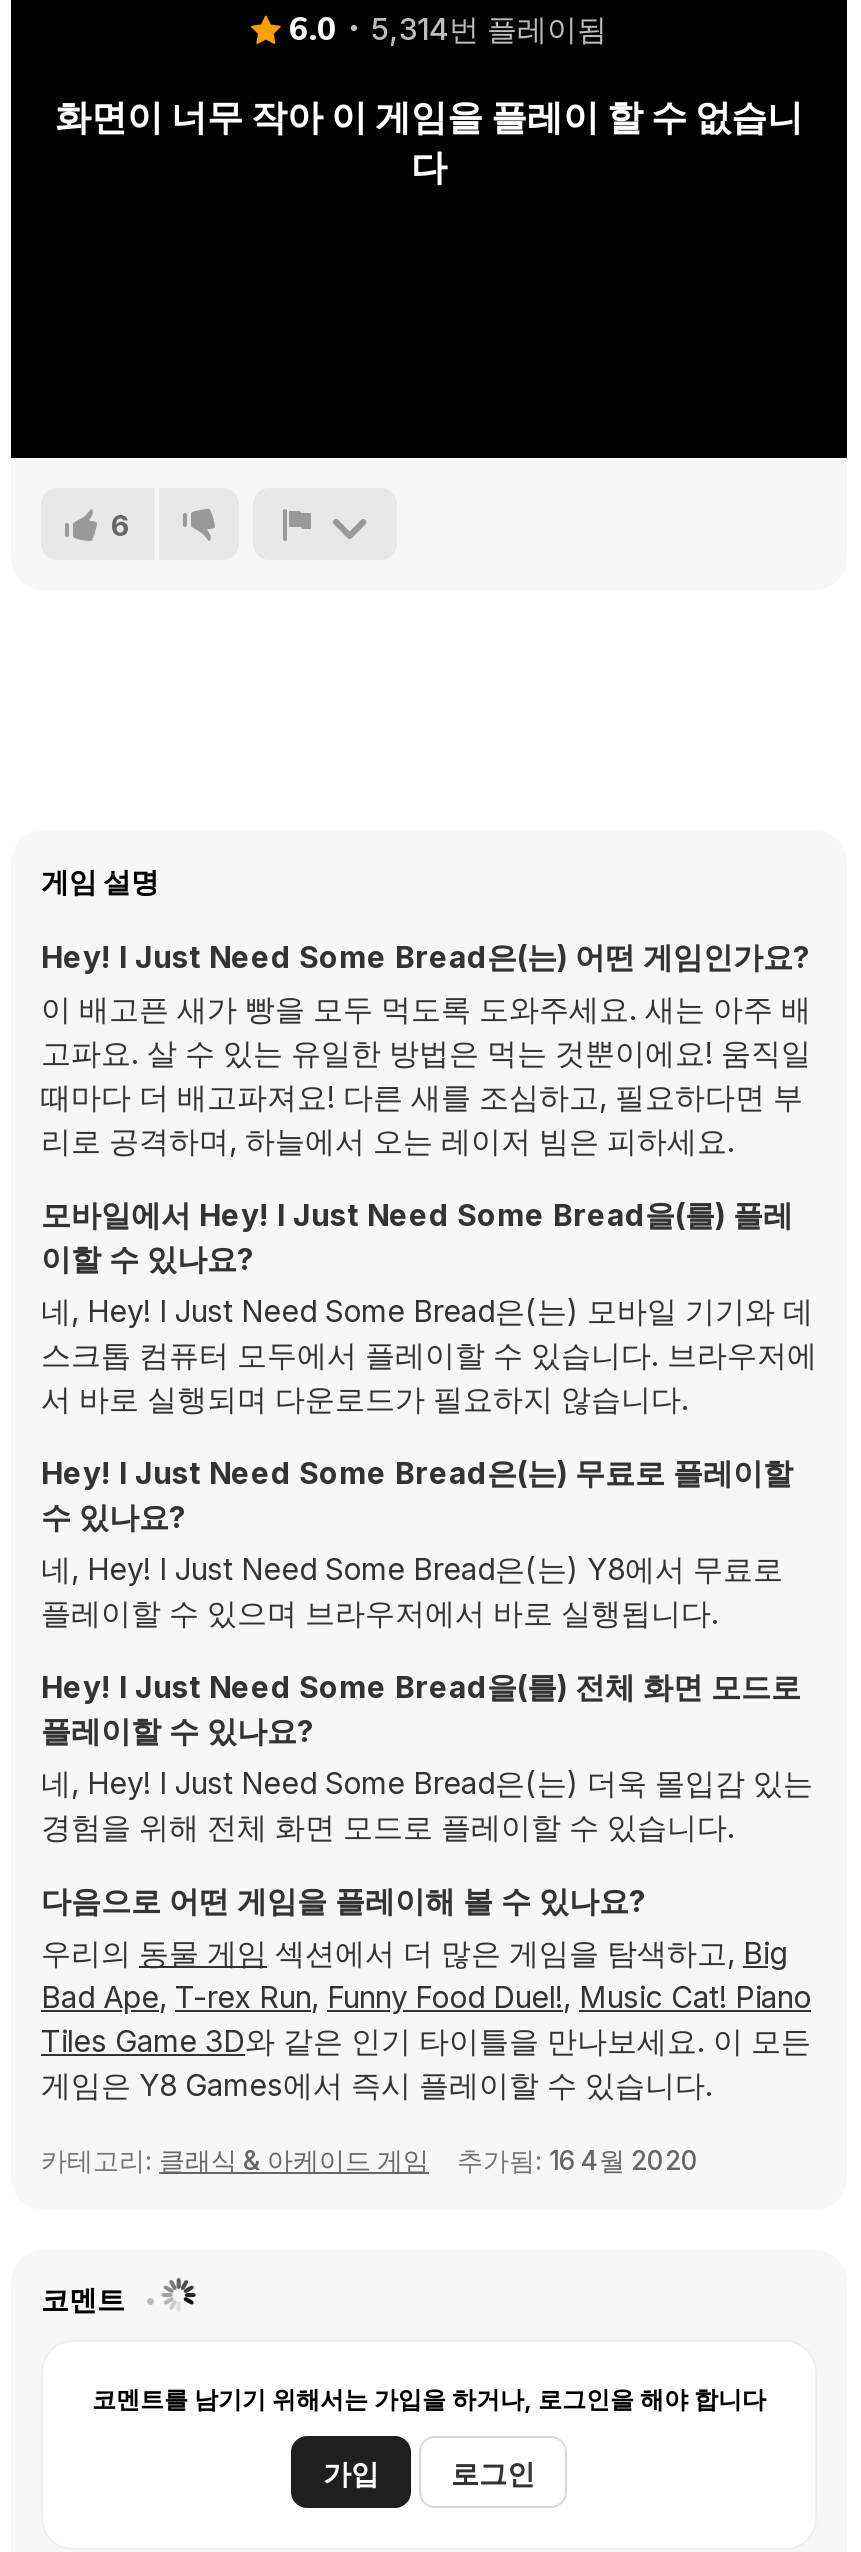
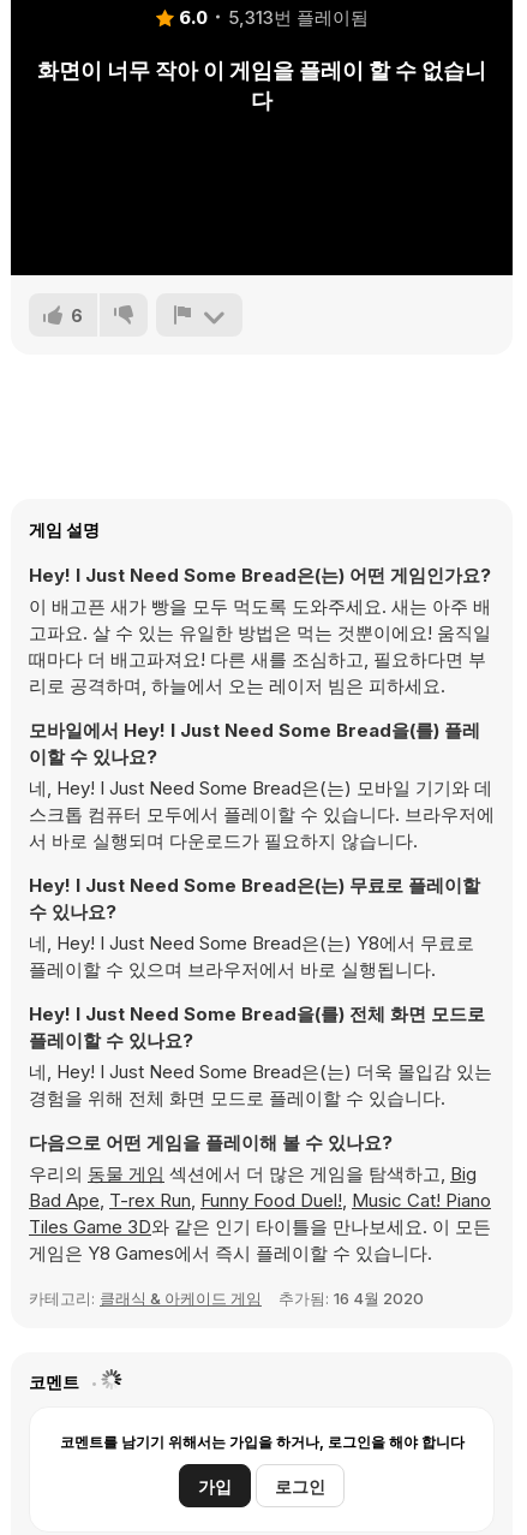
[289,7,607,51] 6.0 5,314번 플레이됨 -> [178,4,368,31] 6.0 5,313번 플레이됨

